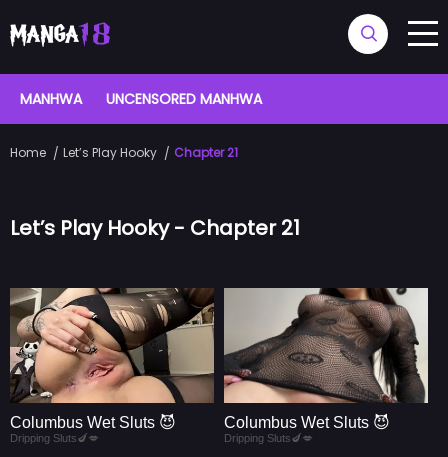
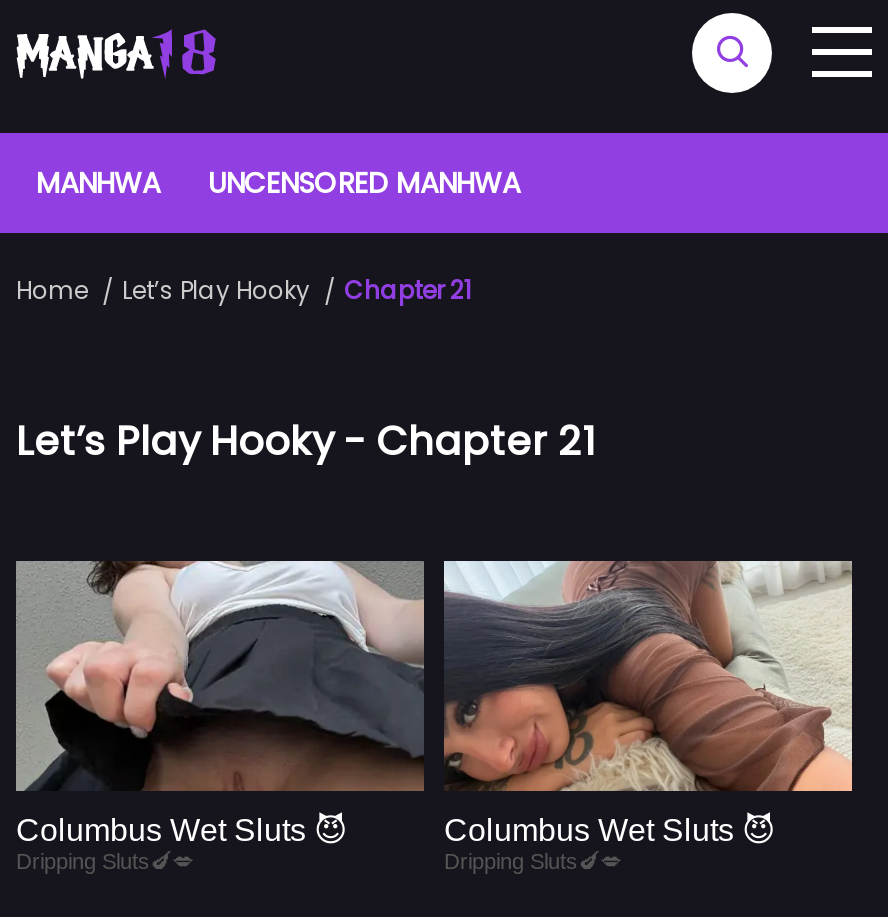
[10,287,215,404] [image] -> [14,559,426,793] [image]
[223,288,428,404] [image] -> [444,559,852,793] [image]

